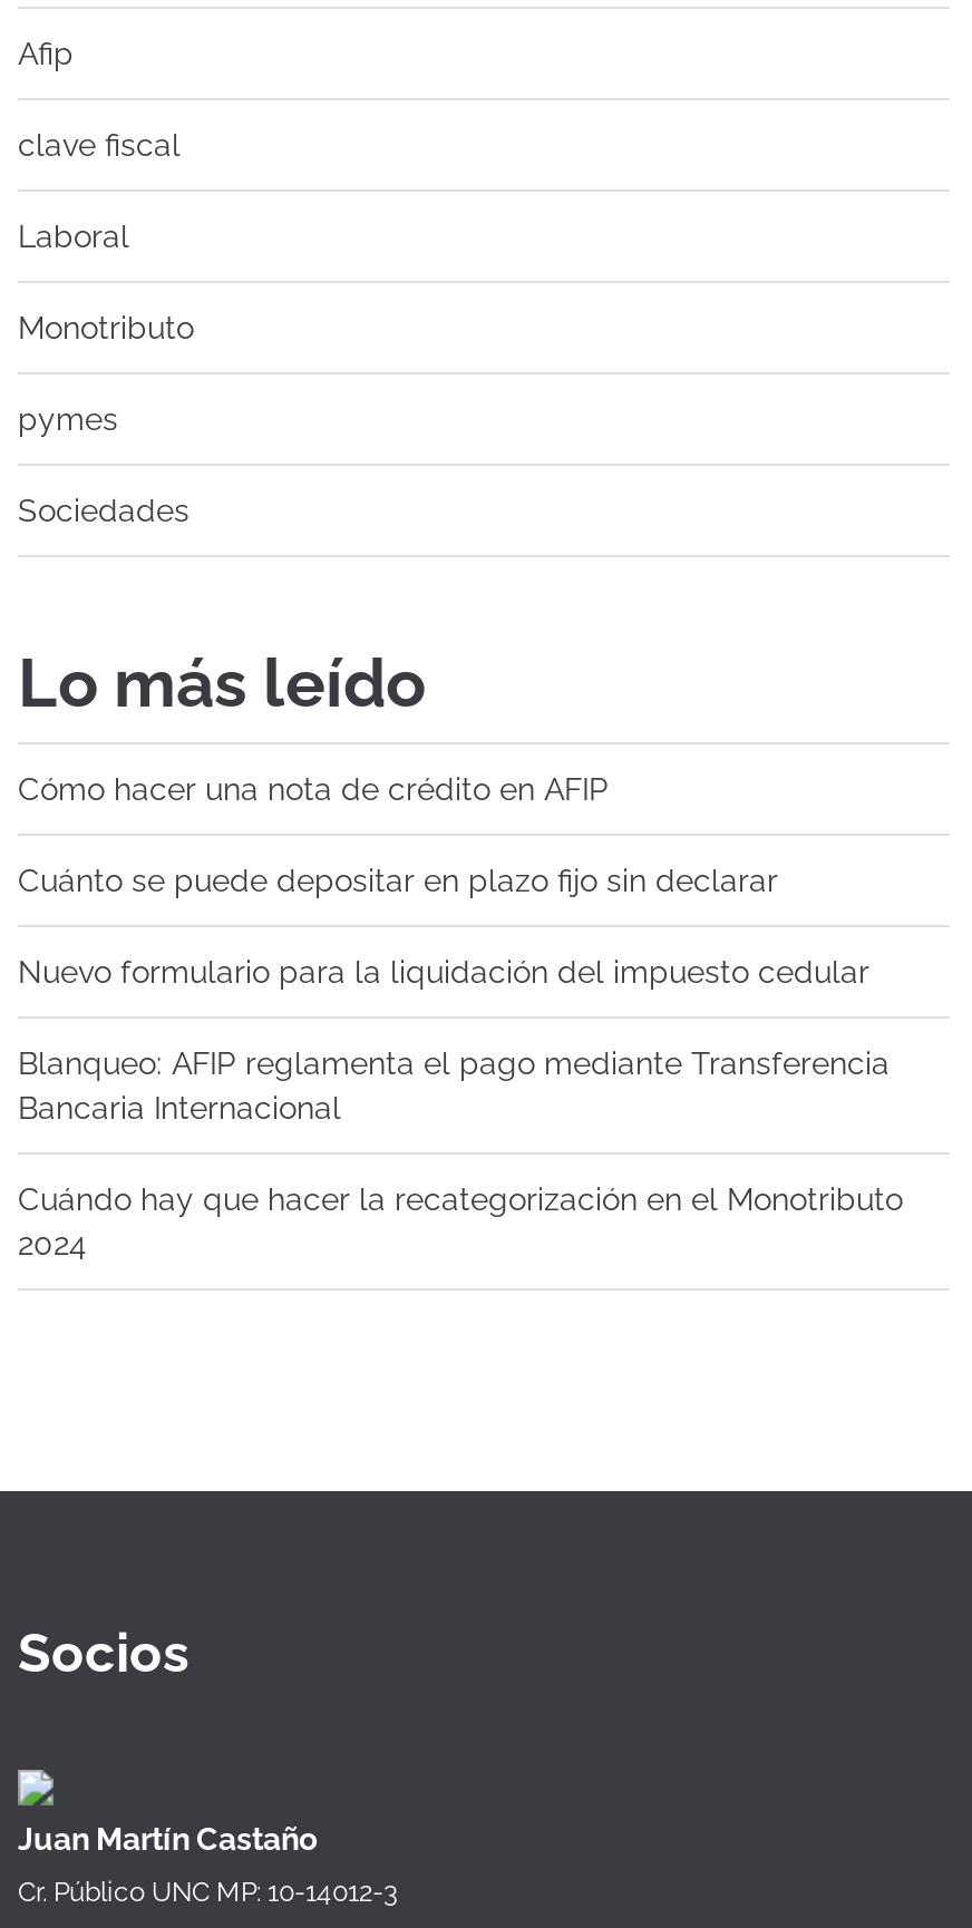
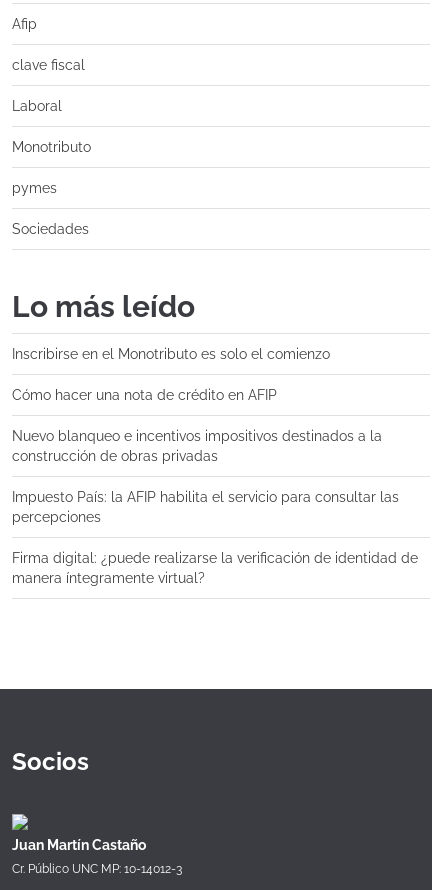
none -> [12,346,330,362] Inscribirse en el Monotributo es solo el comienzo
moved [18,771,609,807] -> [12,387,277,403]: Cómo hacer una nota de crédito en AFIP
[18,863,903,1262] Cuánto se puede depositar en plazo fijo sin declarar | Nuevo formulario para la liquidación del impuesto cedular | Blanqueo: AFIP reglamenta el pago mediante Transferencia | Bancaria Internacional | Cuándo hay que hacer la recategorización en el Monotributo | 2024 -> [12,428,418,586] Nuevo blanqueo e incentivos impositivos destinados a la | construcción de obras privadas | Impuesto País: la AFIP habilita el servicio para consultar las | percepciones | Firma digital: ¿puede realizarse la verificación de identidad de | manera íntegramente virtual?

